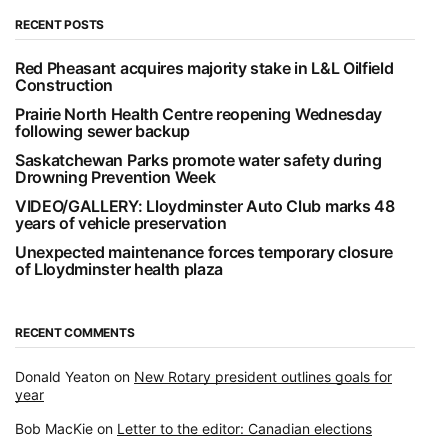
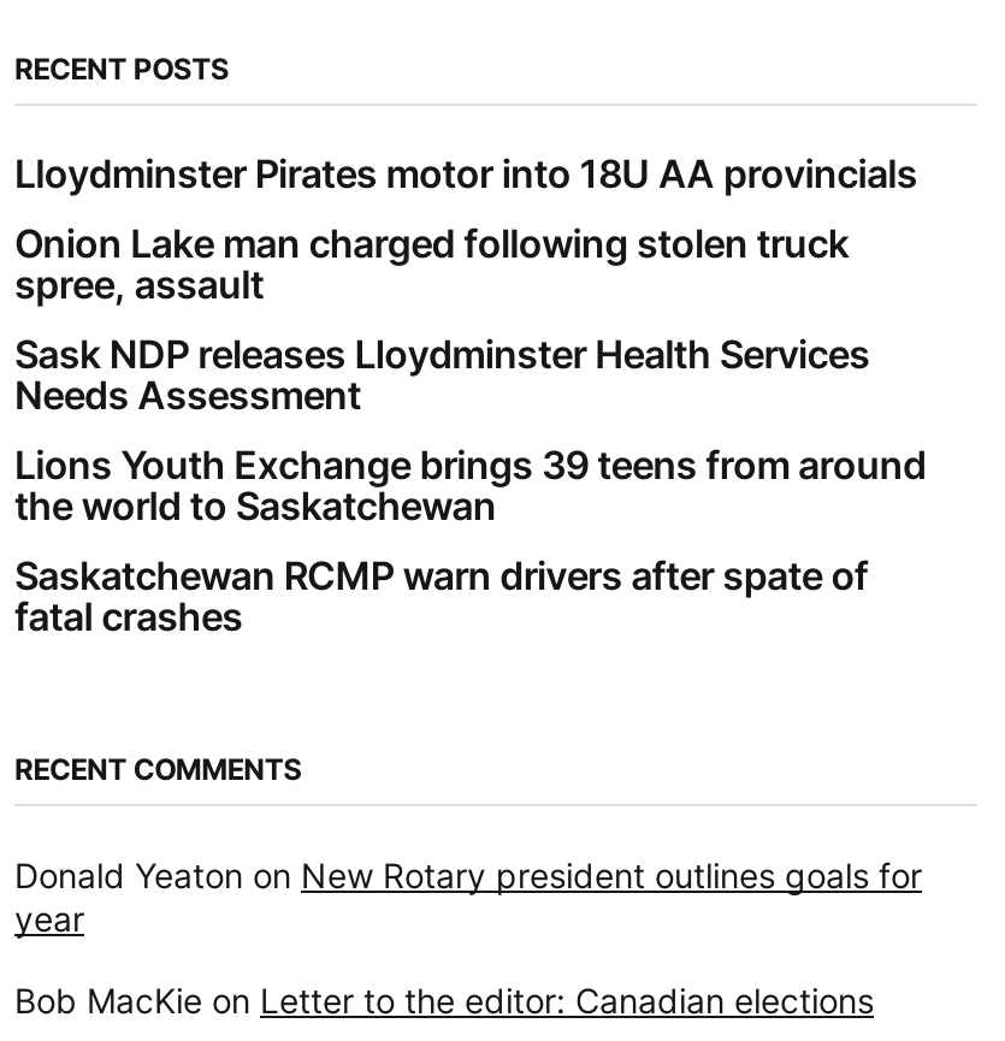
[15,58,394,279] Red Pheasant acquires majority stake in L&L Oilfield | Construction | Prairie North Health Centre reopening Wednesday | following sewer backup | Saskatchewan Parks promote water safety during | Drowning Prevention Week | VIDEO/GALLERY: Lloydminster Auto Club marks 48 | years of vehicle preservation | Unexpected maintenance forces temporary closure | of Lloydminster health plaza -> [14,148,926,639] Lloydminster Pirates motor into 18U AA provincials | Onion Lake man charged following stolen truck | spree, assault | Sask NDP releases Lloydminster Health Services | Needs Assessment | Lions Youth Exchange brings 39 teens from around | the world to Saskatchewan | Saskatchewan RCMP warn drivers after spate of | fatal crashes

